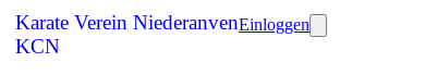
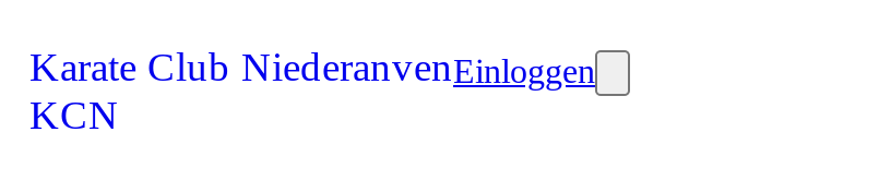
[15,11,239,34] Karate Verein Niederanven -> [29,44,453,89] Karate Club Niederanven

